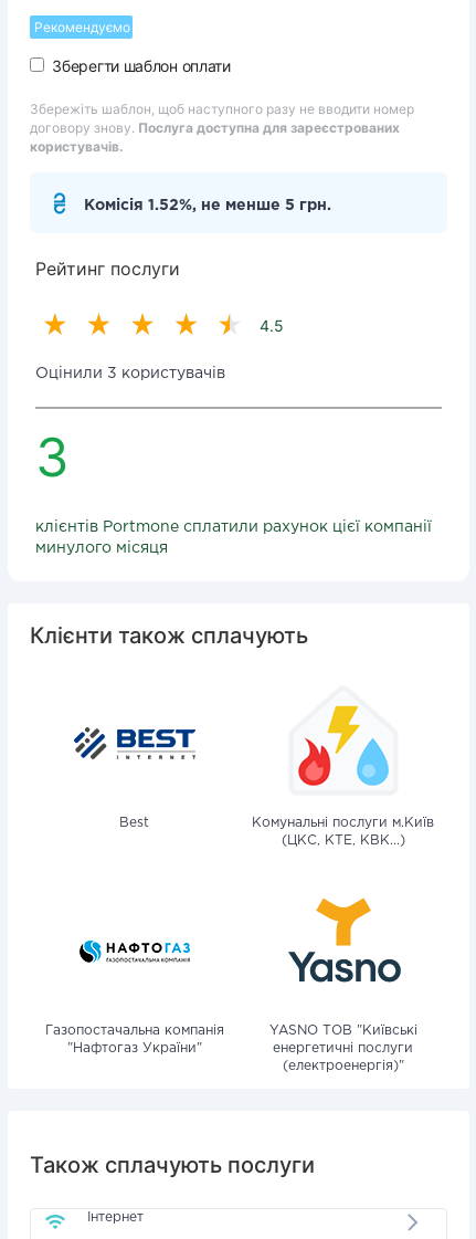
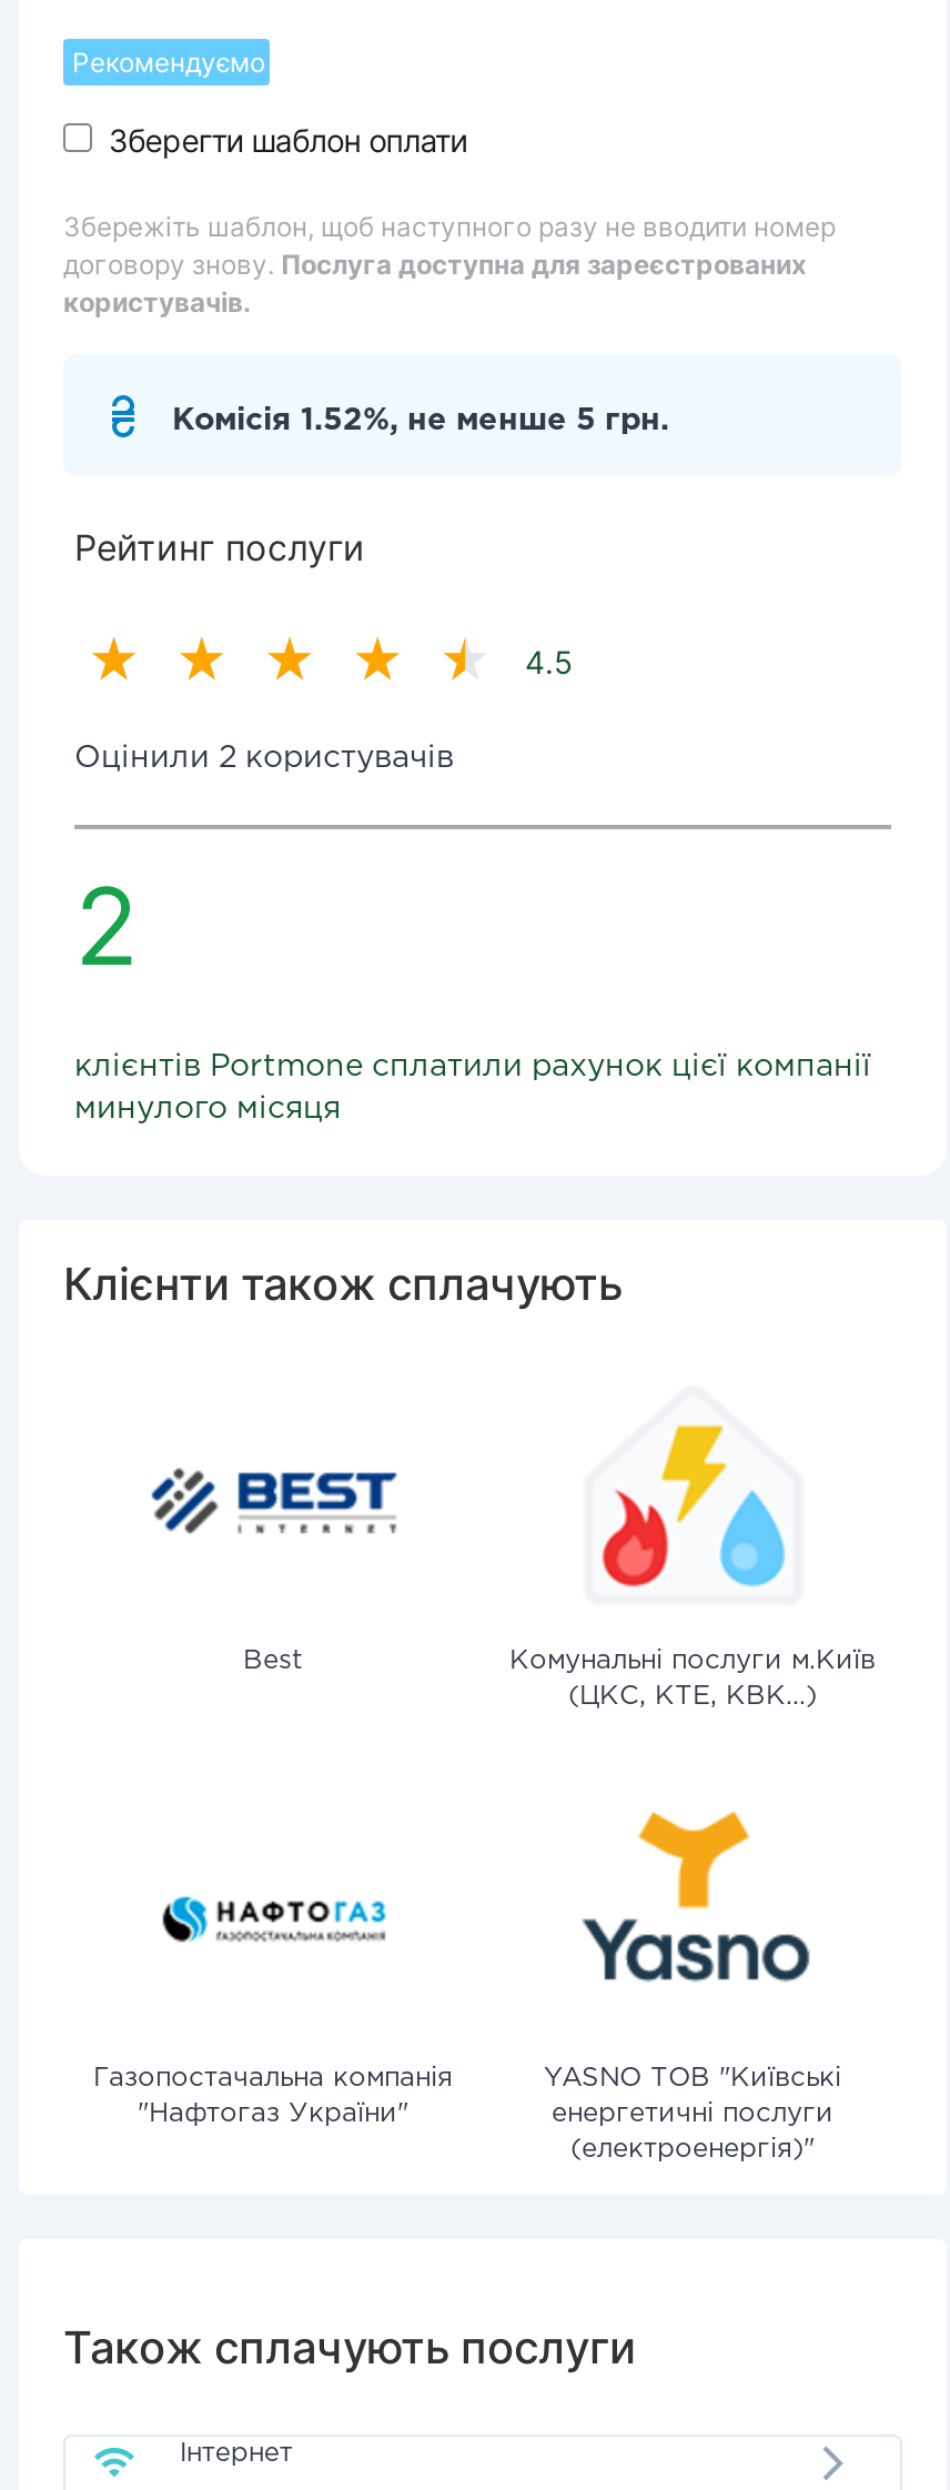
[35,367,225,380] Оцінили 3 користувачів -> [74,745,454,772] Оцінили 2 користувачів
[35,424,70,490] 3 -> [74,860,139,991] 2

